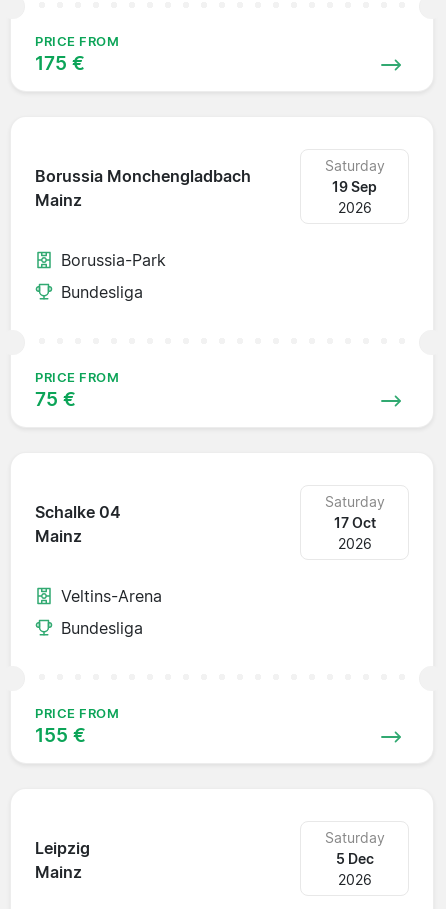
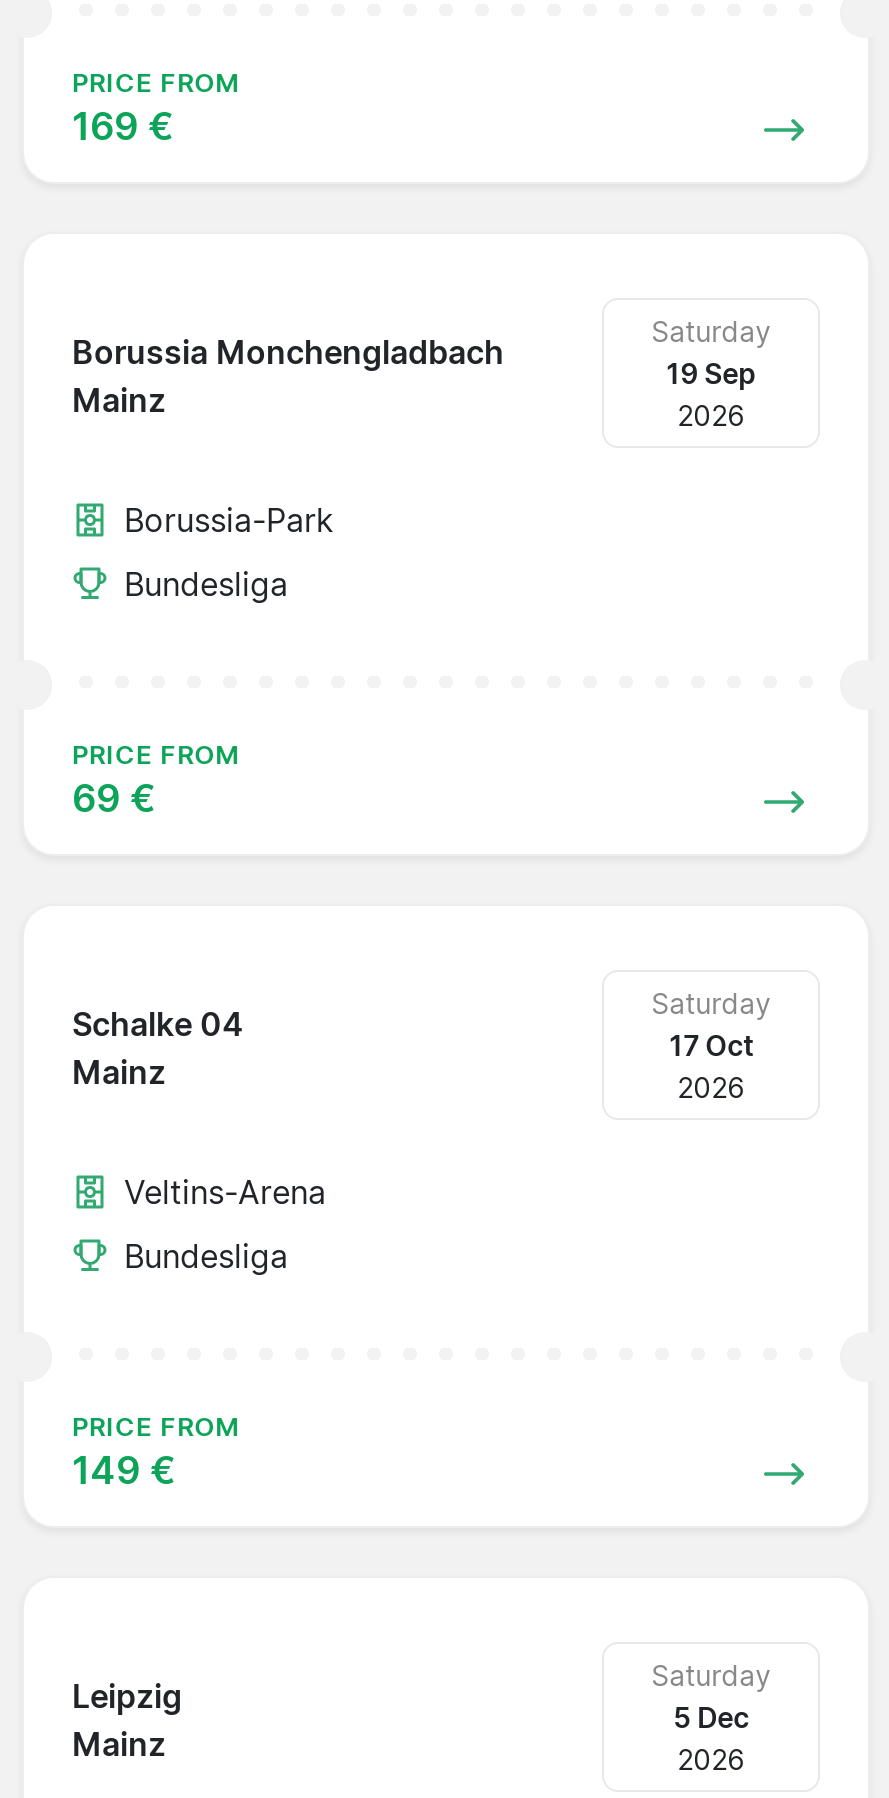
[35,51,85,75] 175 € -> [72,101,174,149] 169 €
[35,387,76,411] 75 € -> [72,773,156,821] 69 €
[35,723,86,747] 155 € -> [72,1445,176,1493] 149 €

